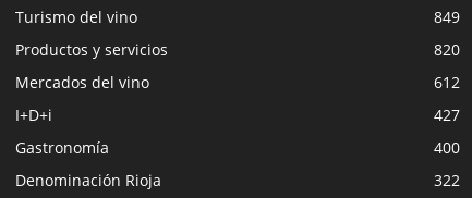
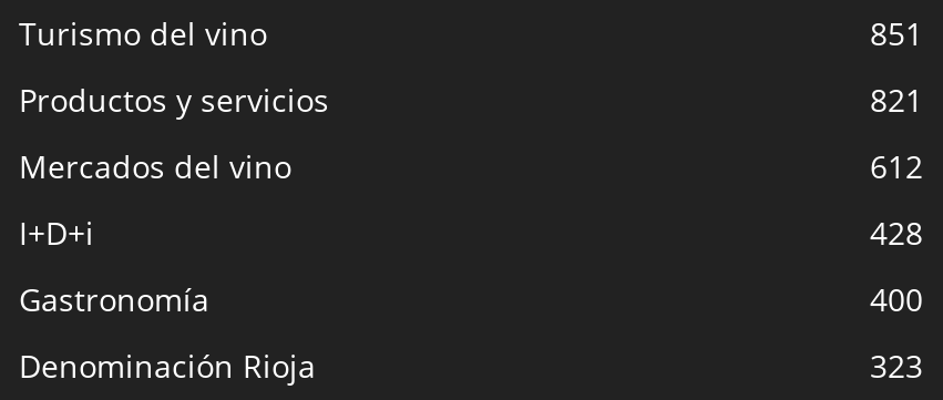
[434,7,460,28] 849 -> [870,12,923,54] 851
[434,40,460,60] 820 -> [870,79,923,121] 821
[434,105,460,126] 427 -> [870,212,923,254] 428
[434,170,460,191] 322 -> [870,345,923,387] 323

